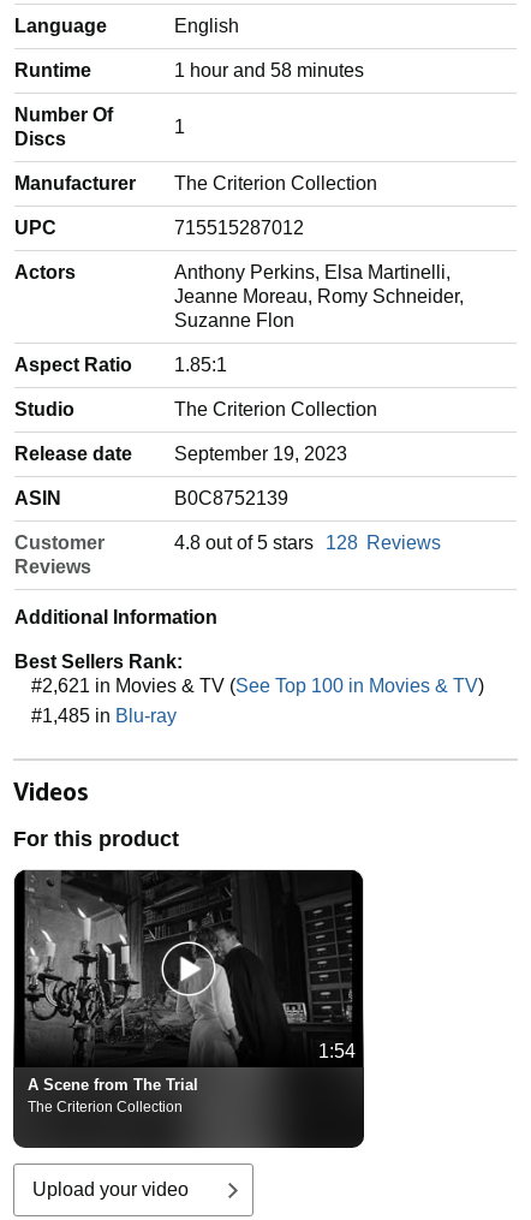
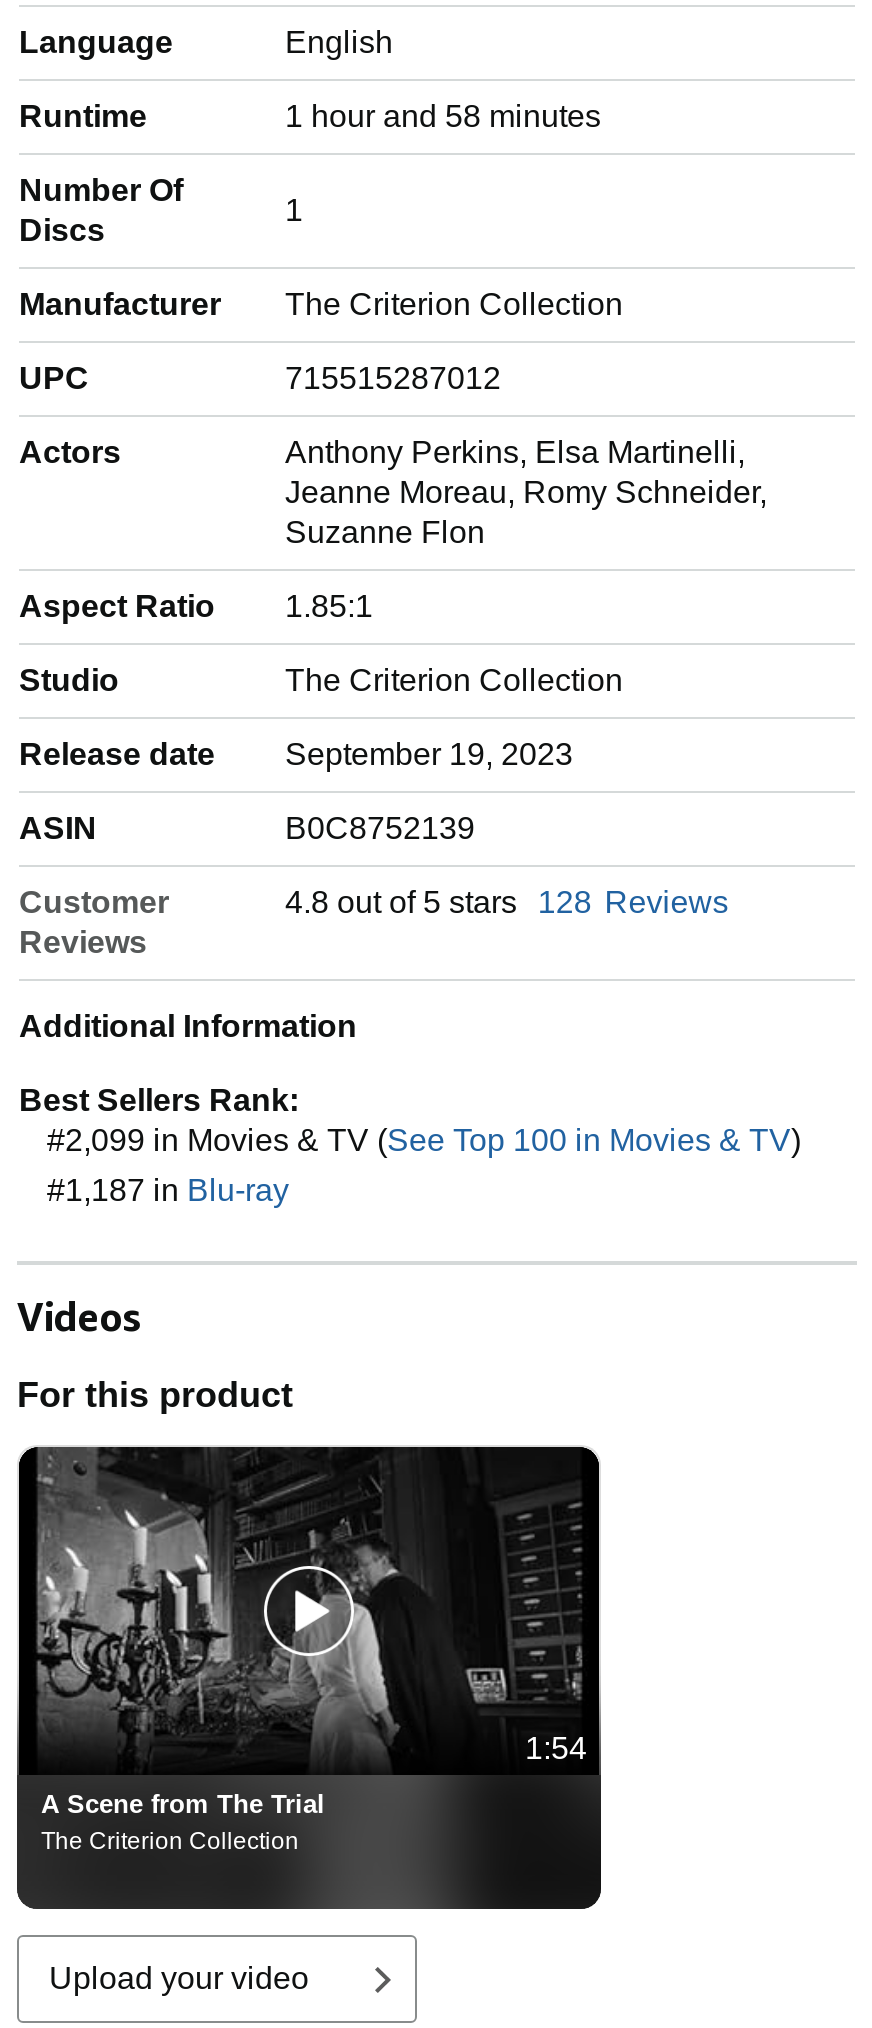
[31,676,484,696] #2,621 in Movies & TV (See Top 100 in Movies & TV) -> [47,1123,801,1157] #2,099 in Movies & TV (See Top 100 in Movies & TV)
[31,706,177,726] #1,485 in Blu-ray -> [47,1173,289,1207] #1,187 in Blu-ray

